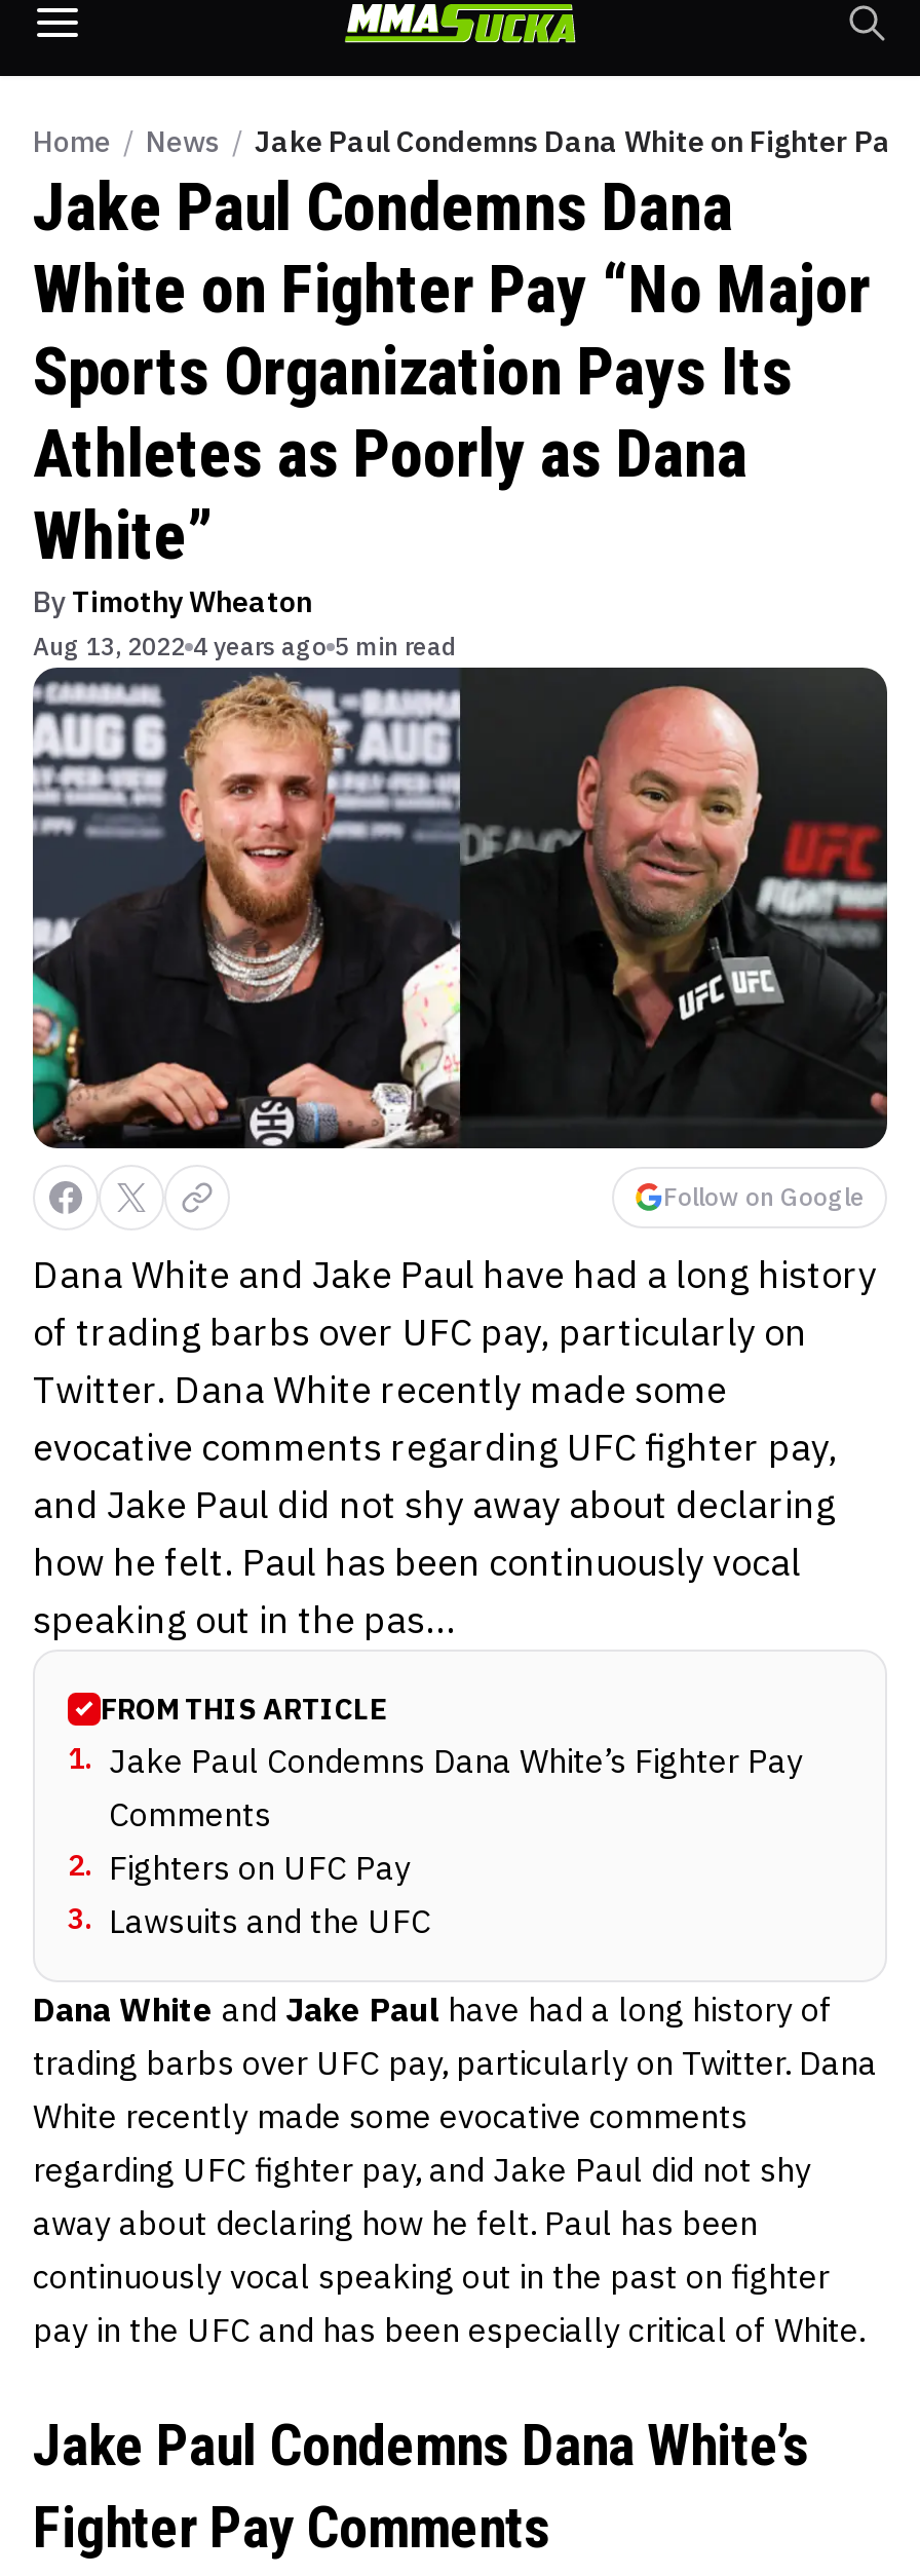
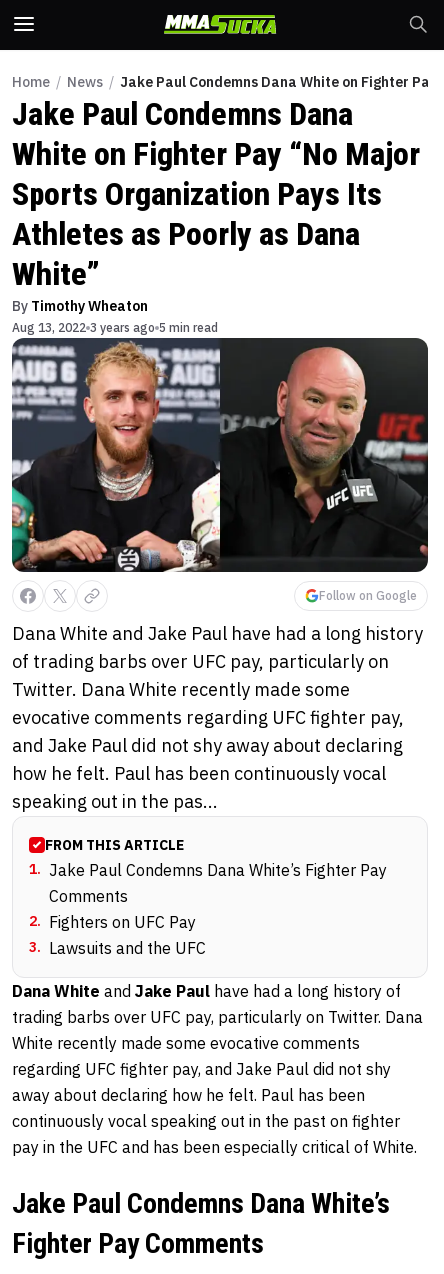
[33,631,456,661] Aug 13, 2022 4 years ago 5 min read -> [12,320,218,335] Aug 13, 2022 3 years ago 5 min read

